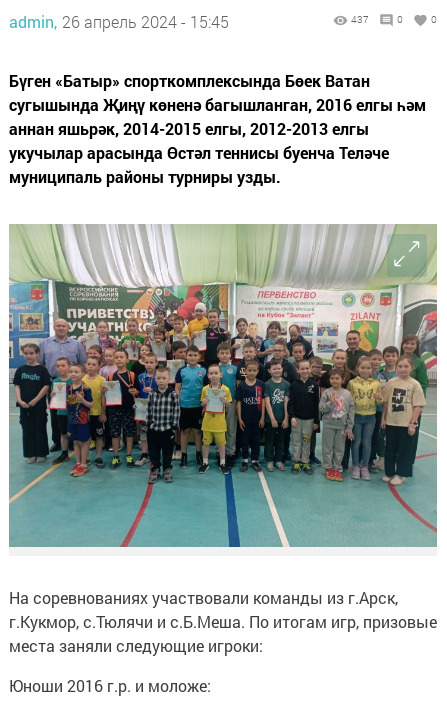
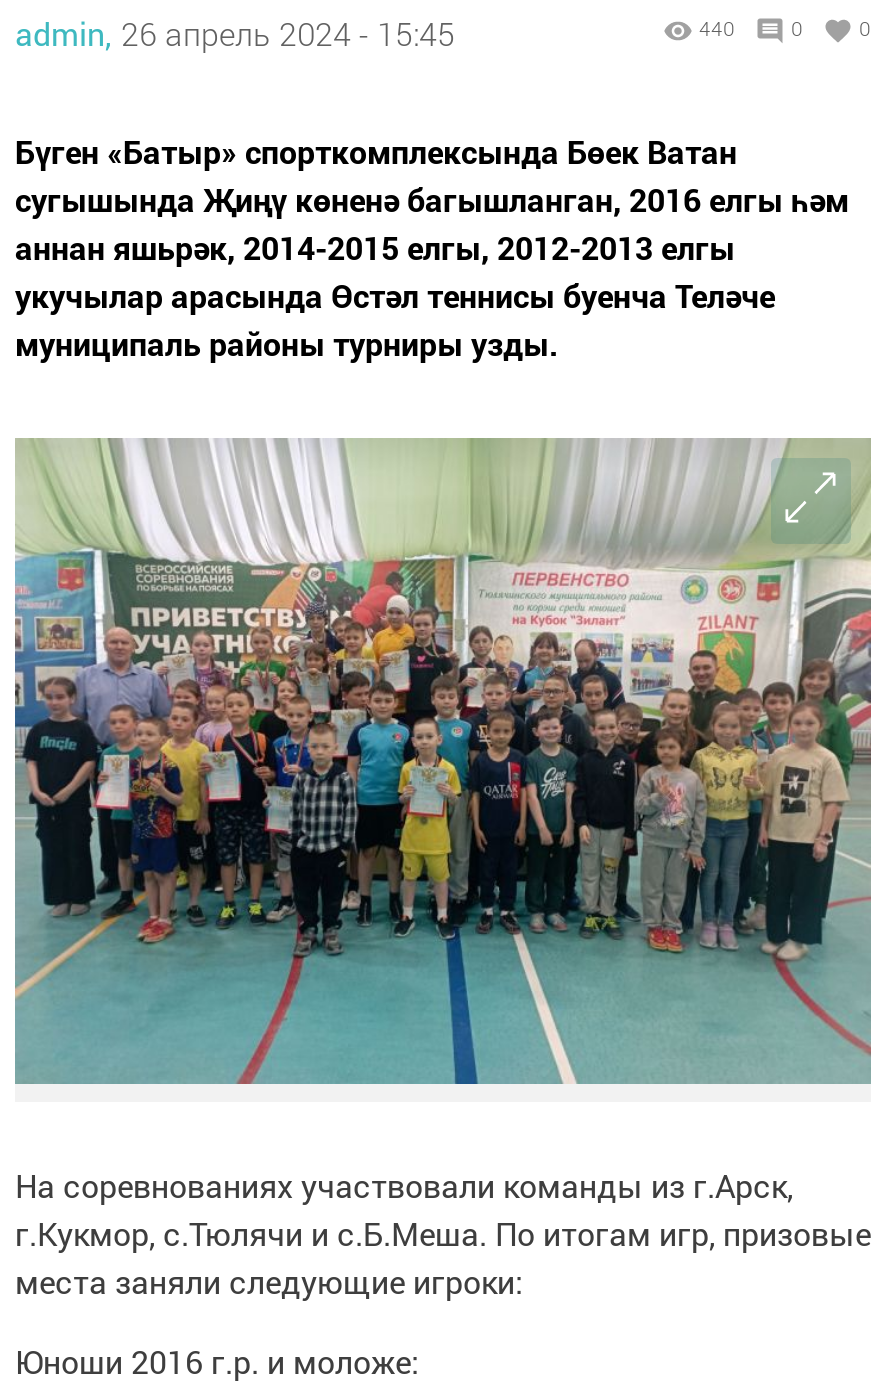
[351,13,369,26] 437 -> [699,17,735,43] 440

